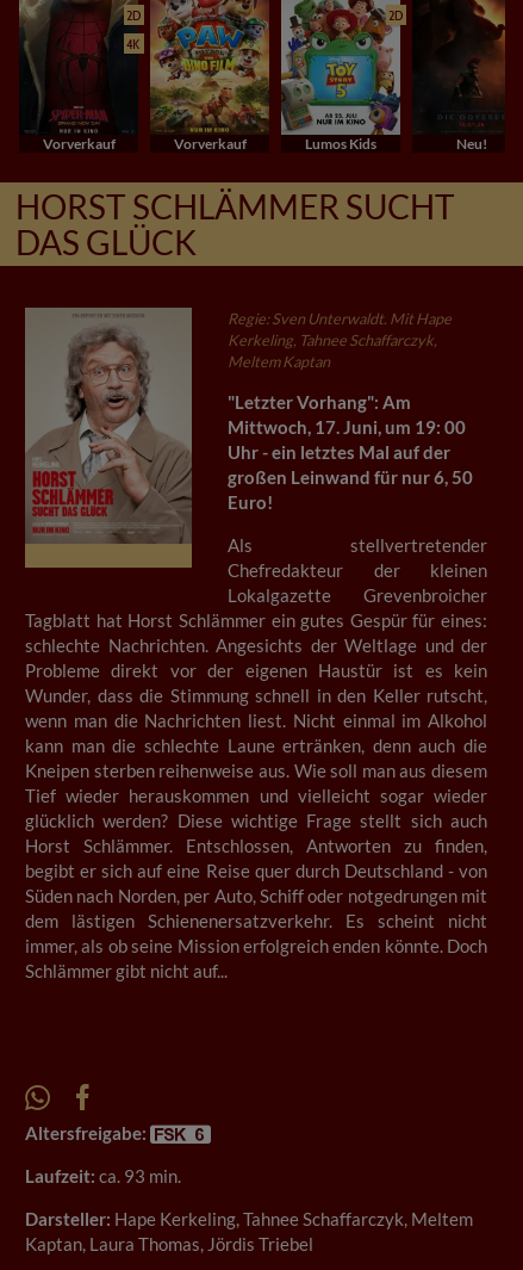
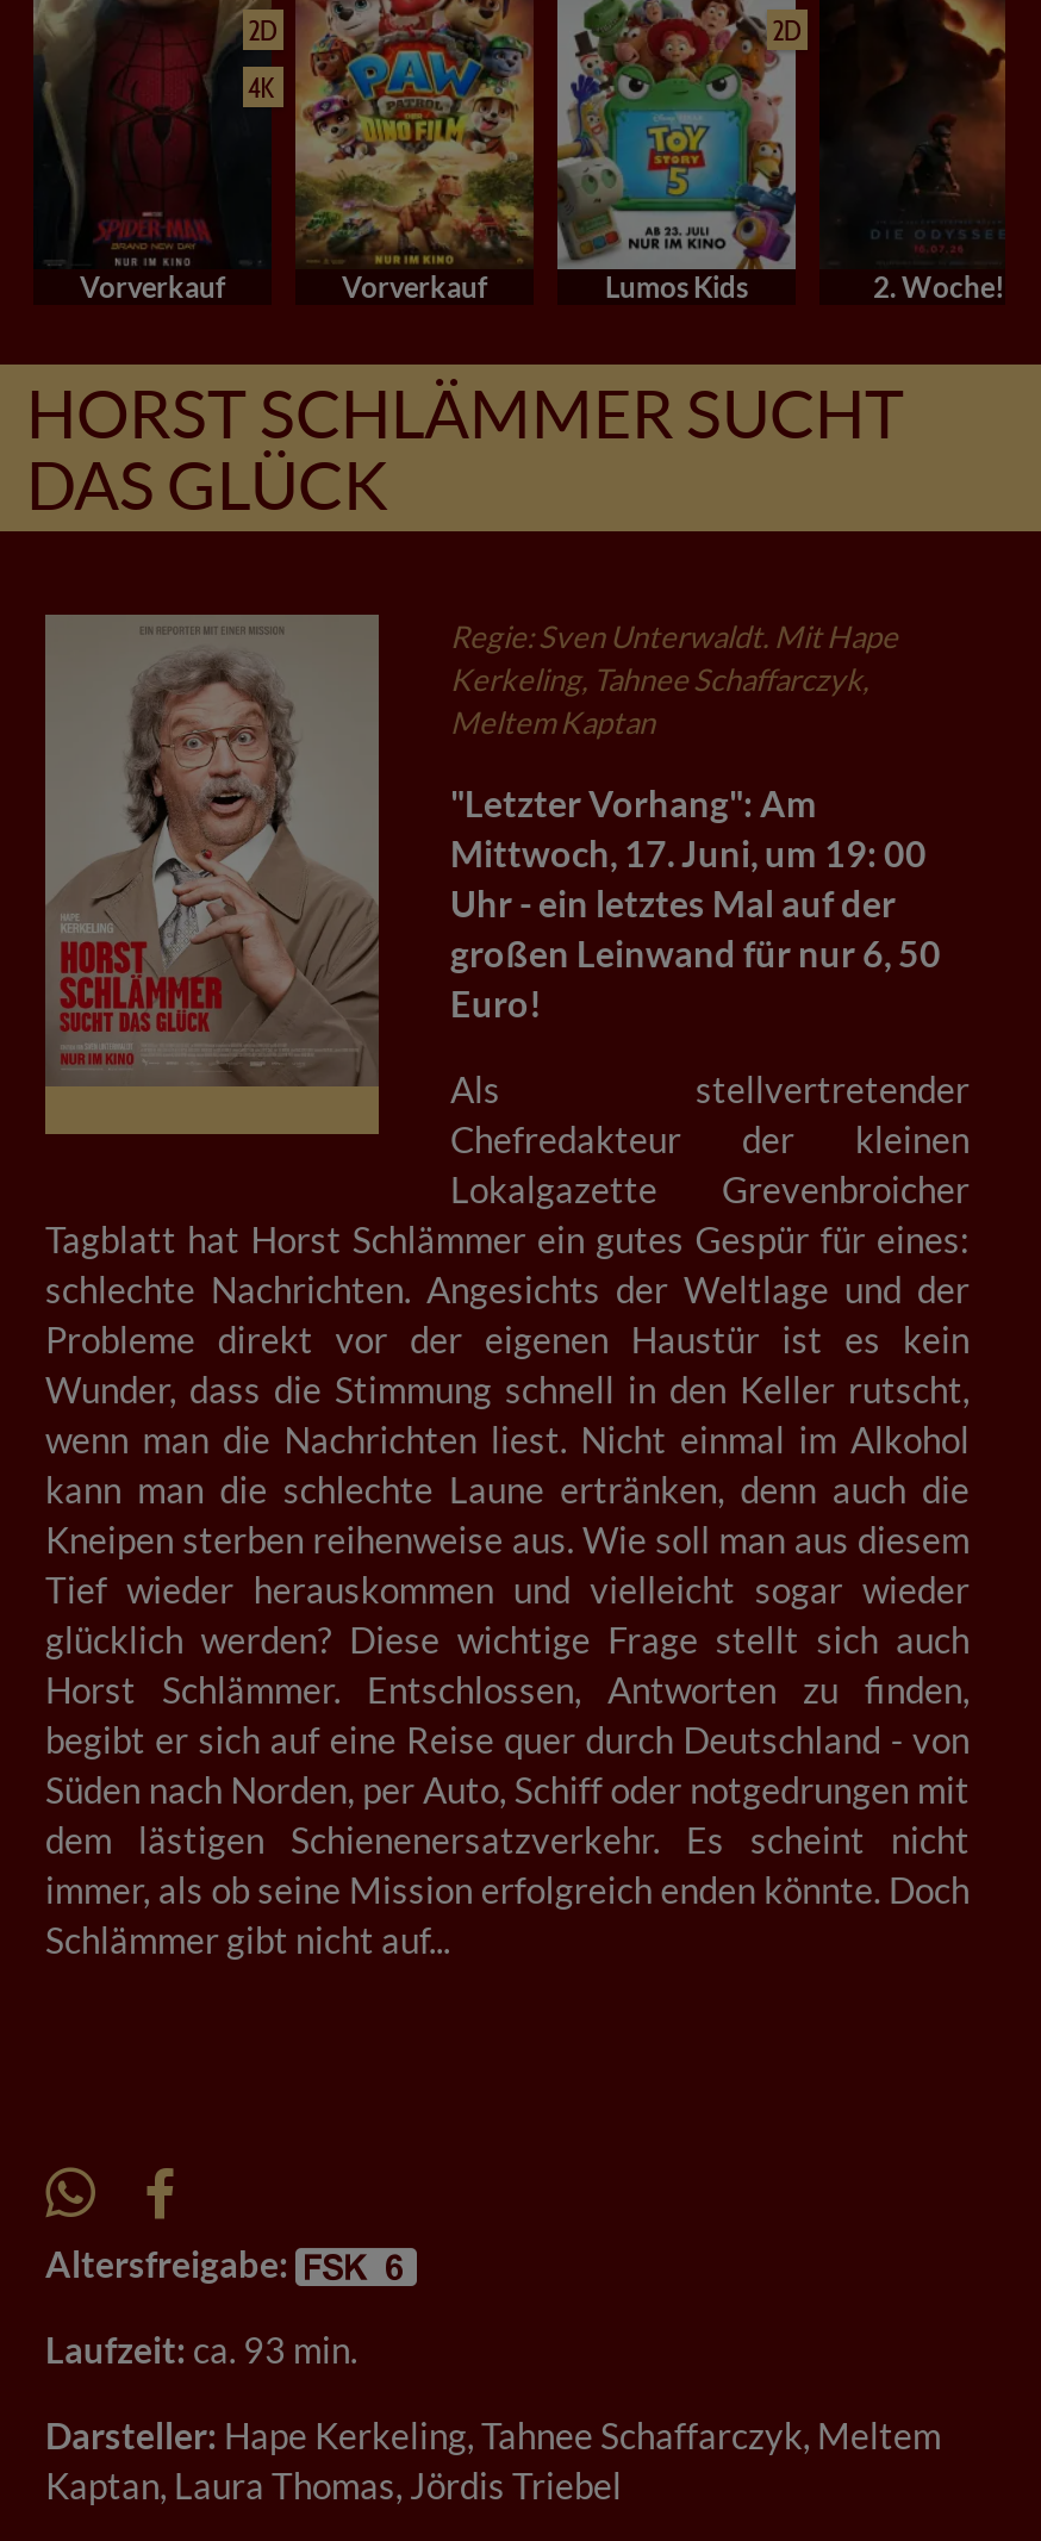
[456,135,487,153] Neu! -> [873,270,1004,306] 2. Woche!

